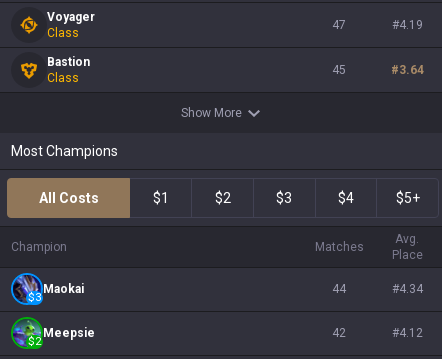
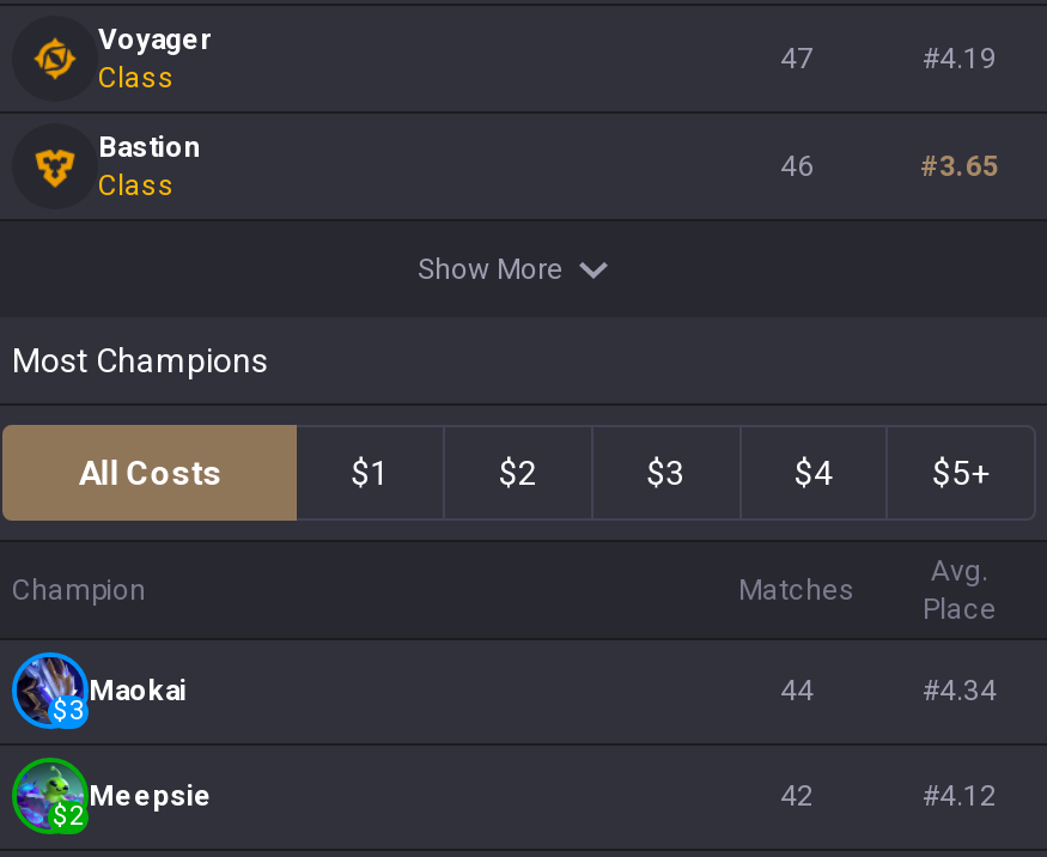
[332,63,346,77] 45 -> [780,150,814,183] 46
[390,63,423,77] #3.64 -> [920,150,999,183] #3.65

